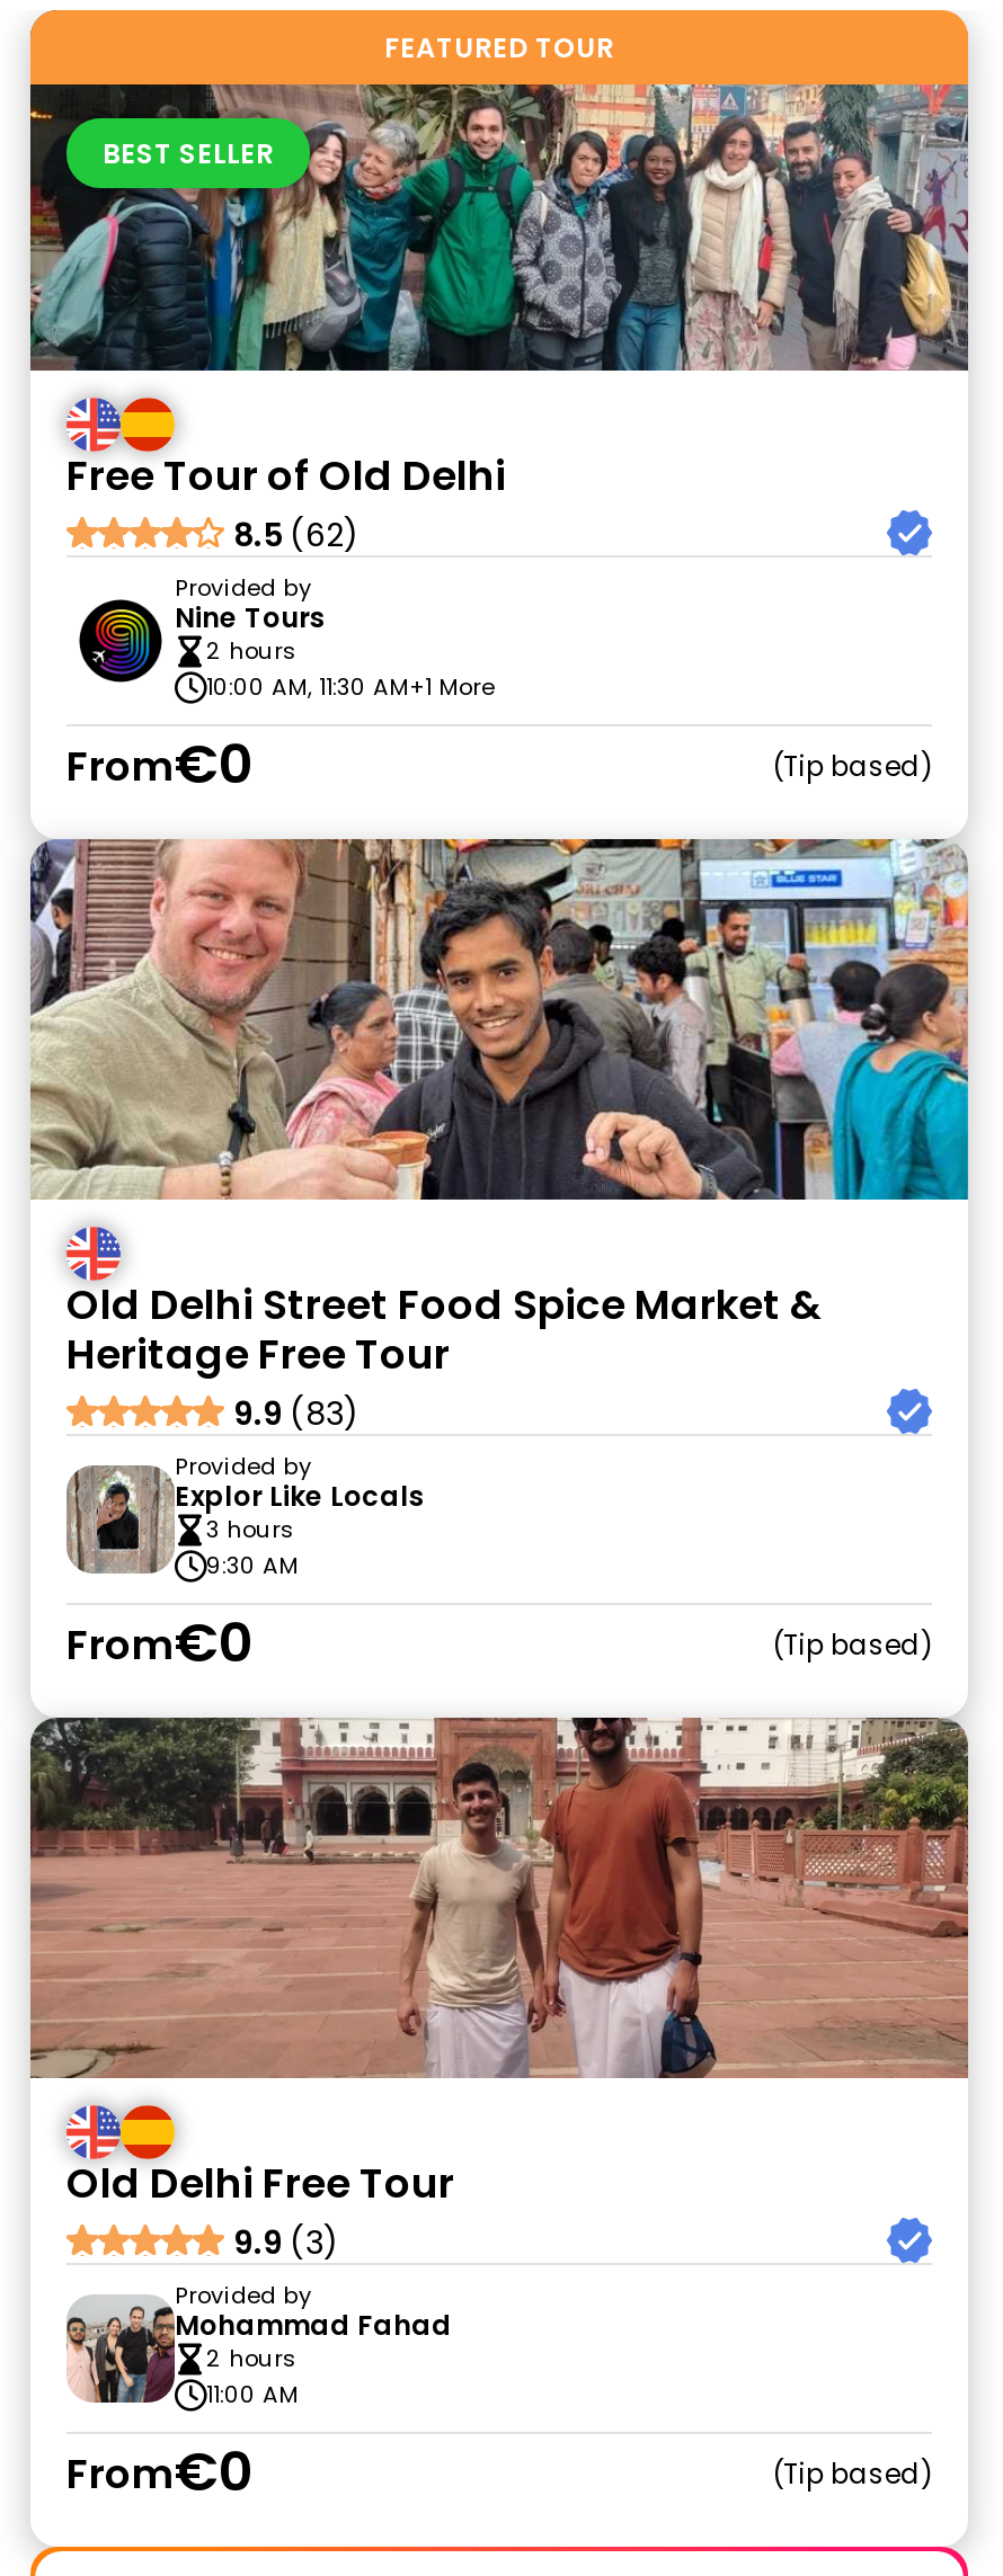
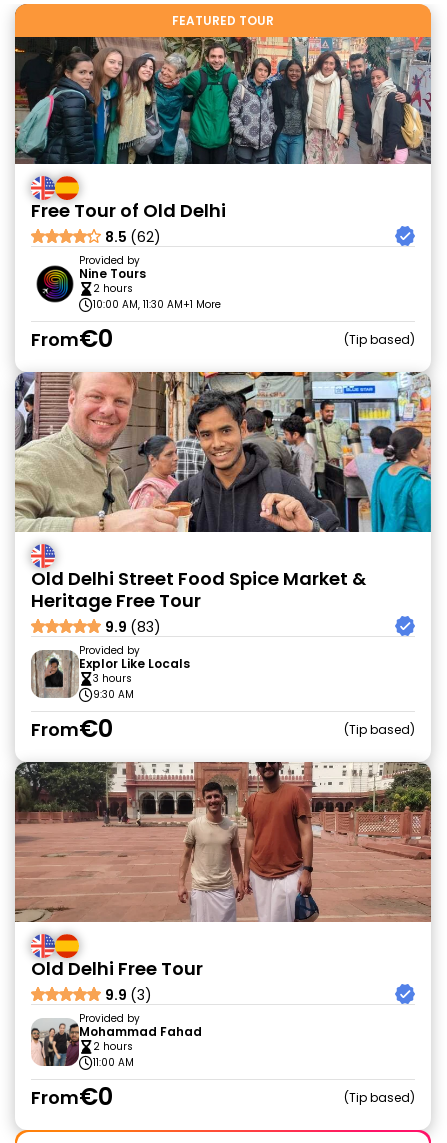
[103,134,274,172] BEST SELLER -> none

